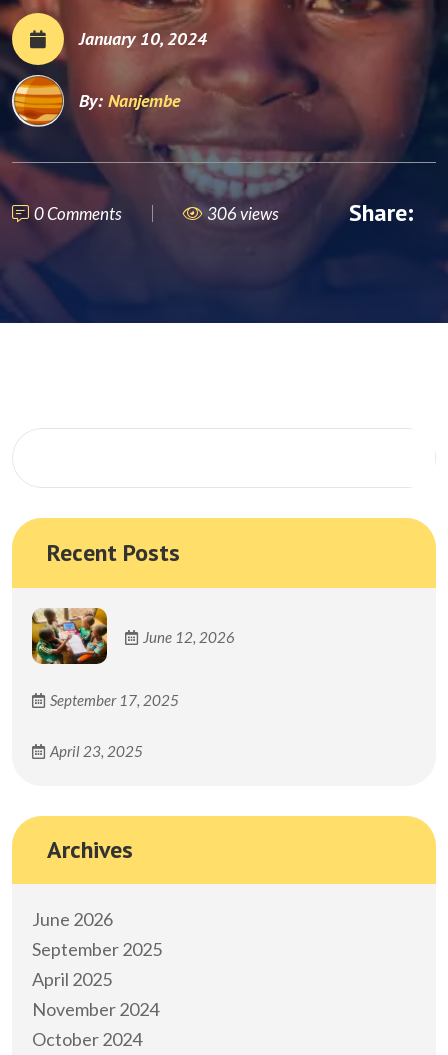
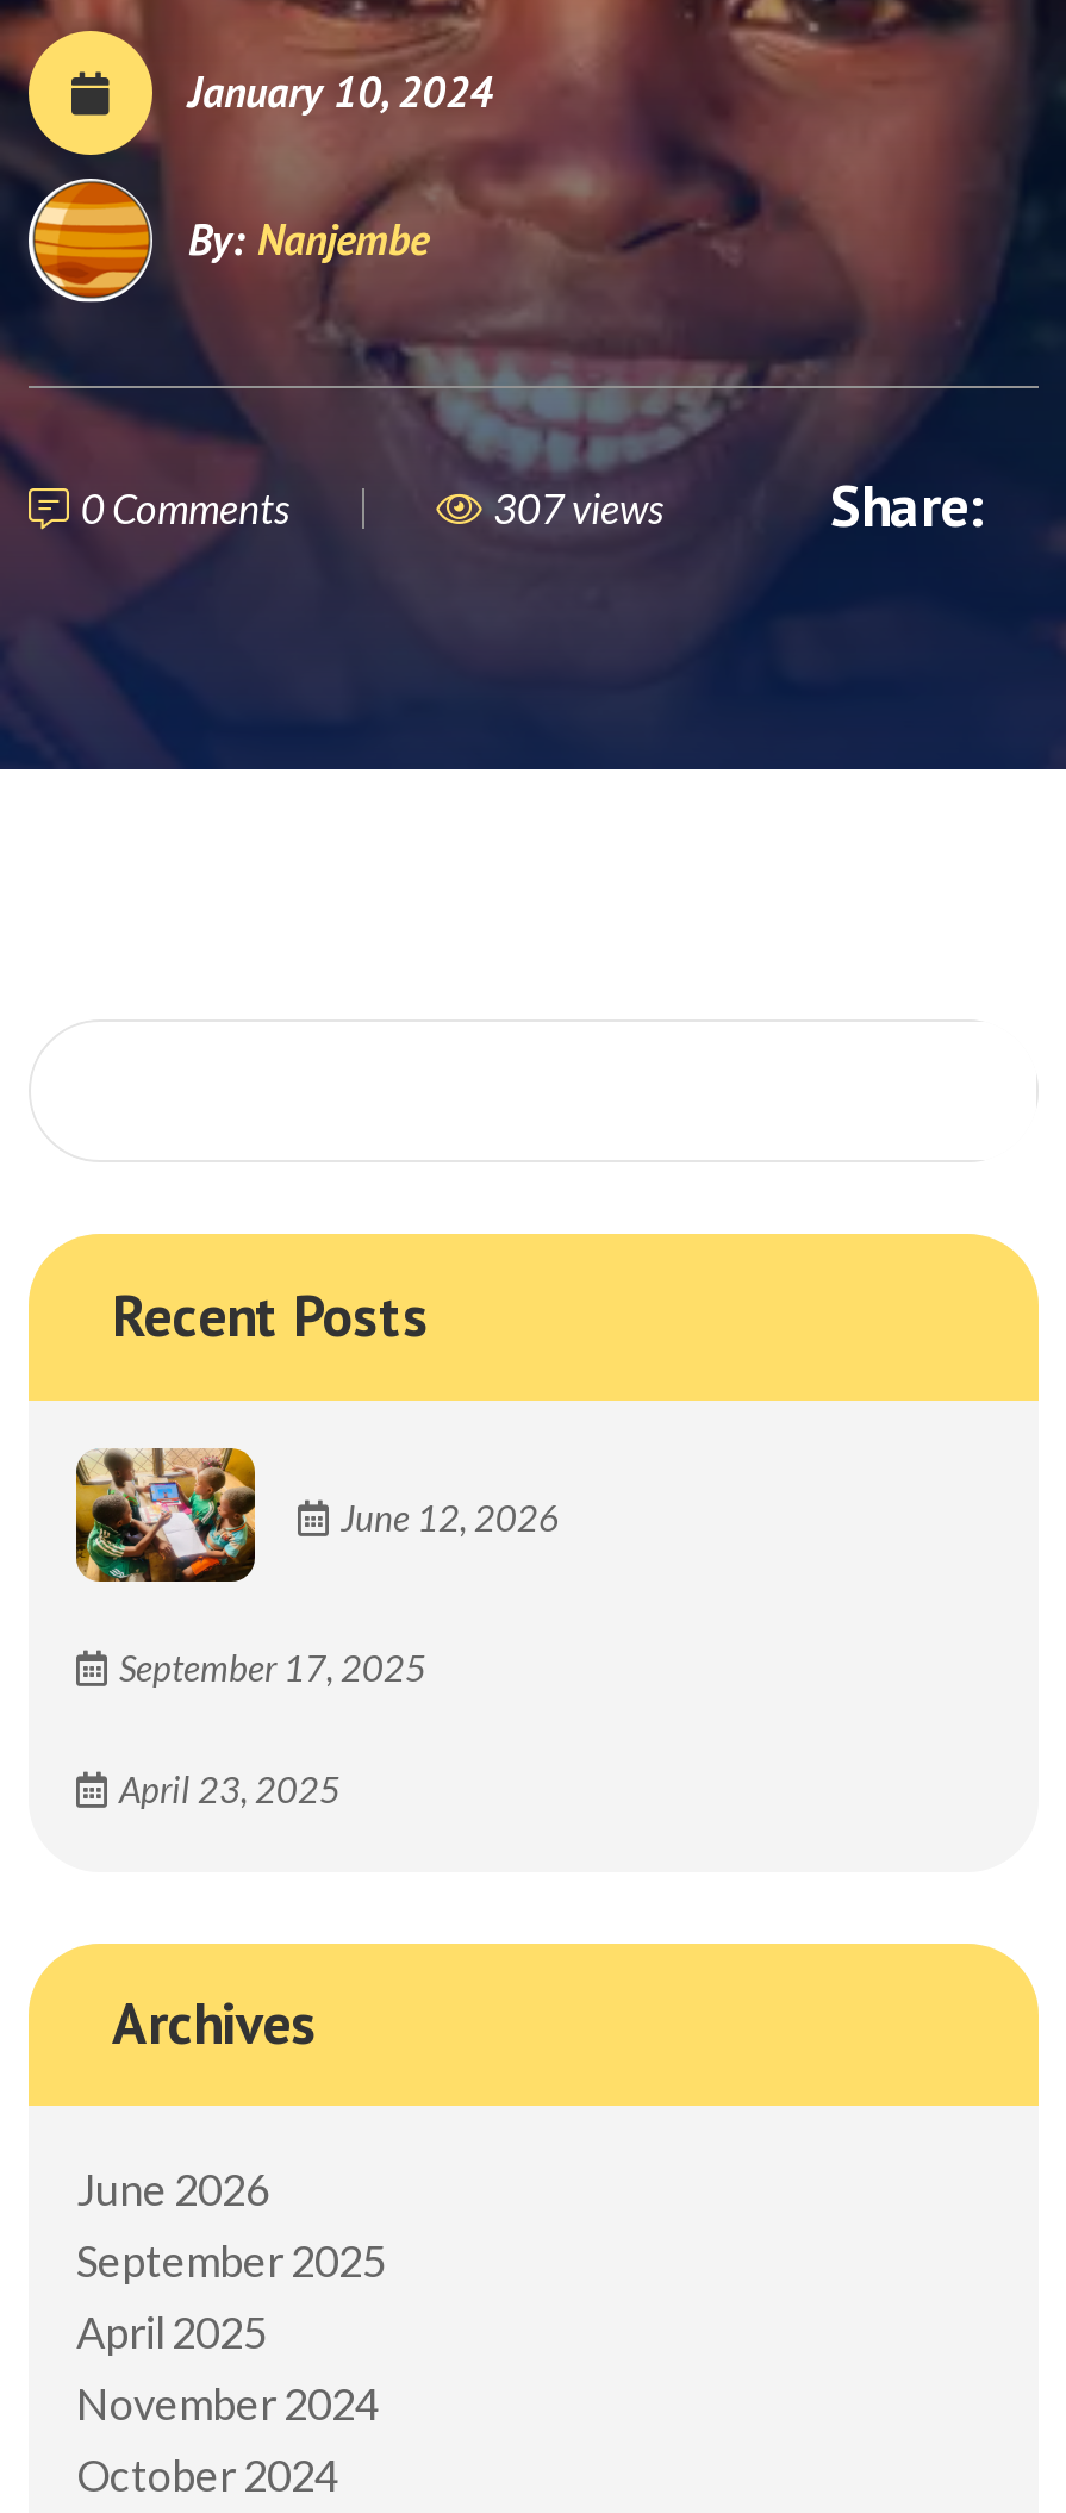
[207,202,279,223] 306 views -> [493,482,665,532] 307 views

